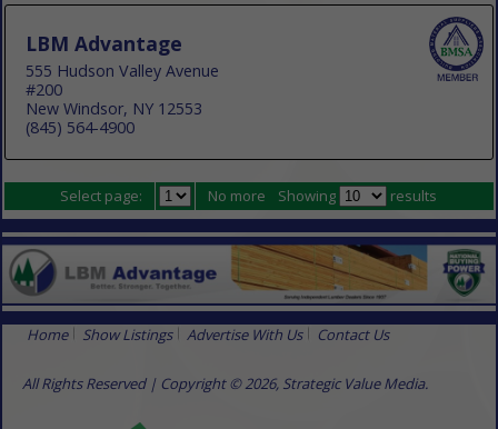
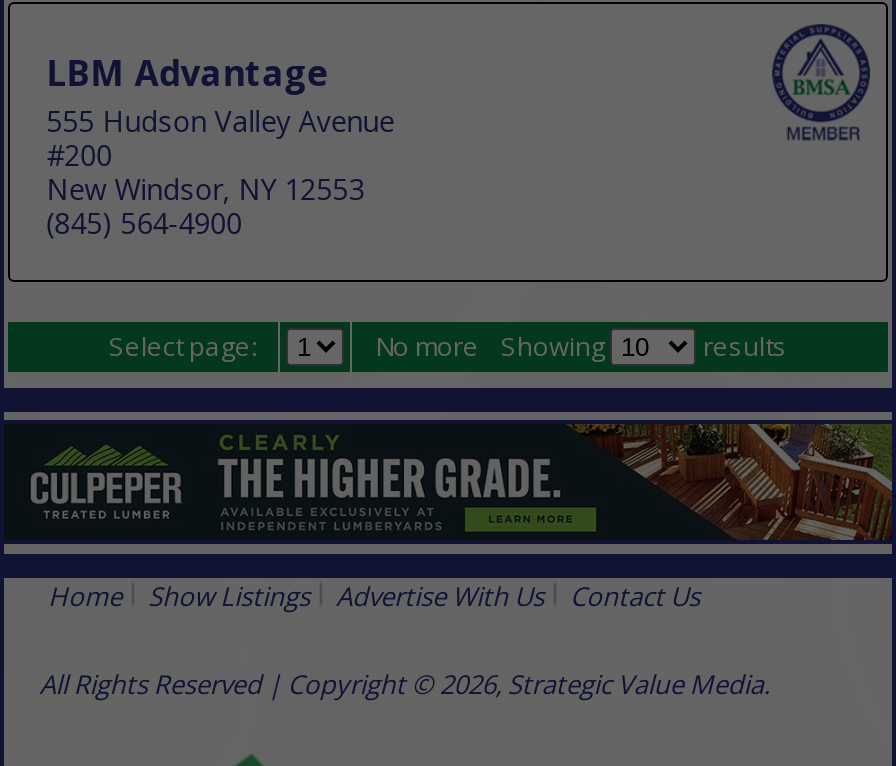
[3,238,495,303] [image] -> [6,422,890,542] [image]

